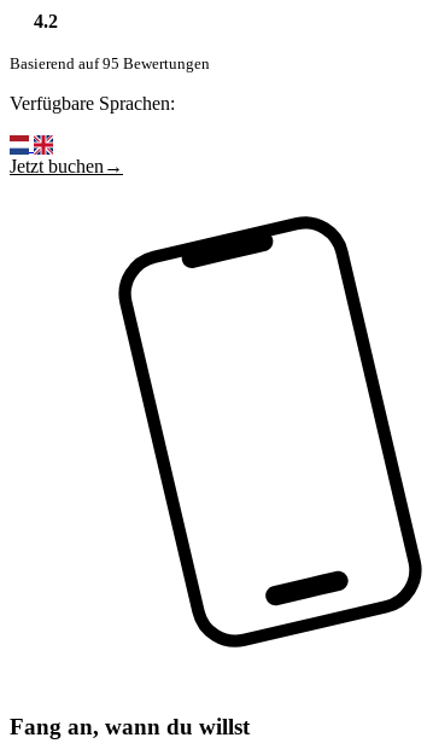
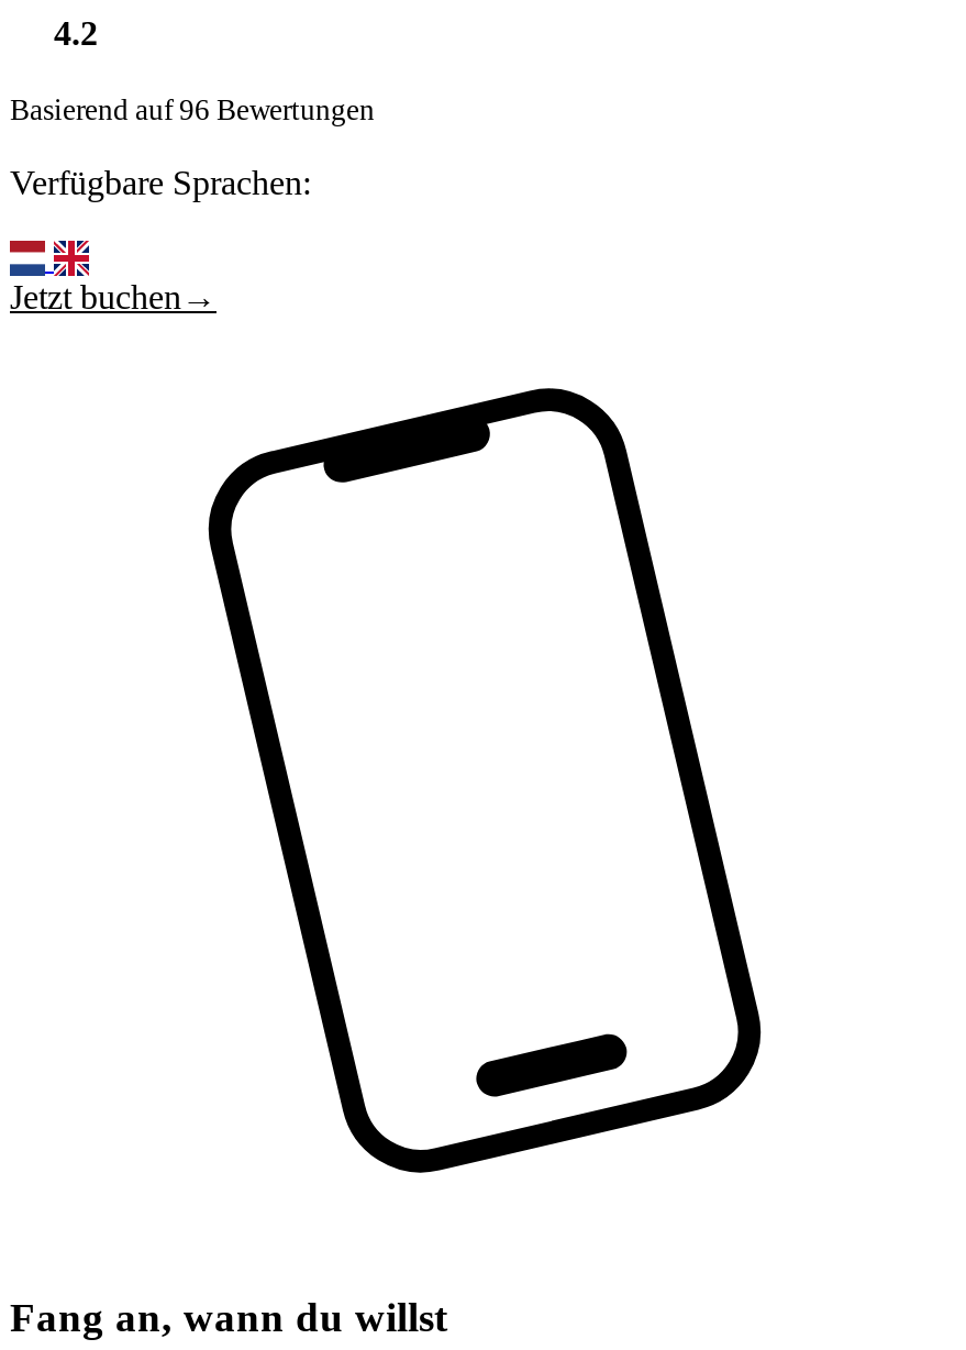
[10,54,210,72] Basierend auf 95 Bewertungen -> [10,93,375,126] Basierend auf 96 Bewertungen

